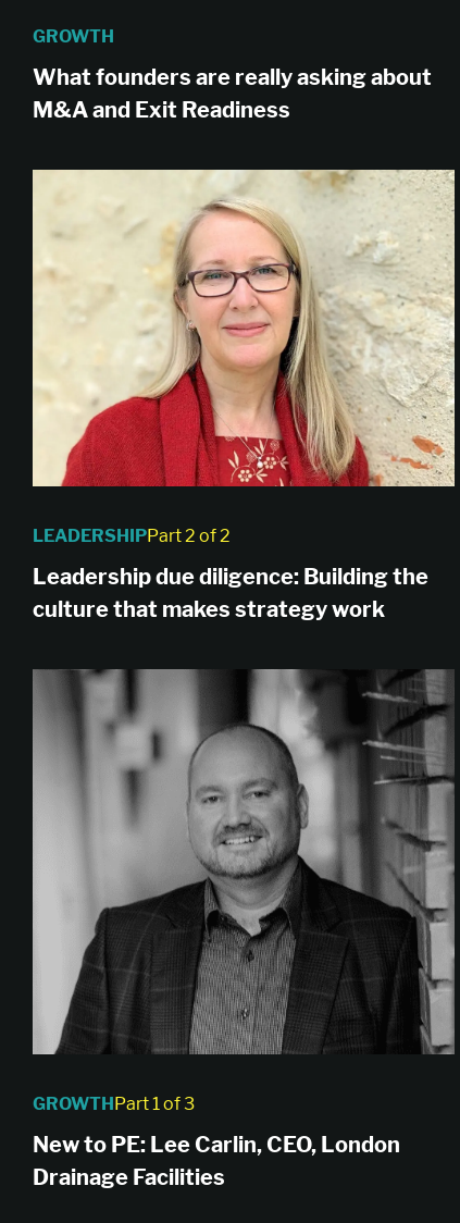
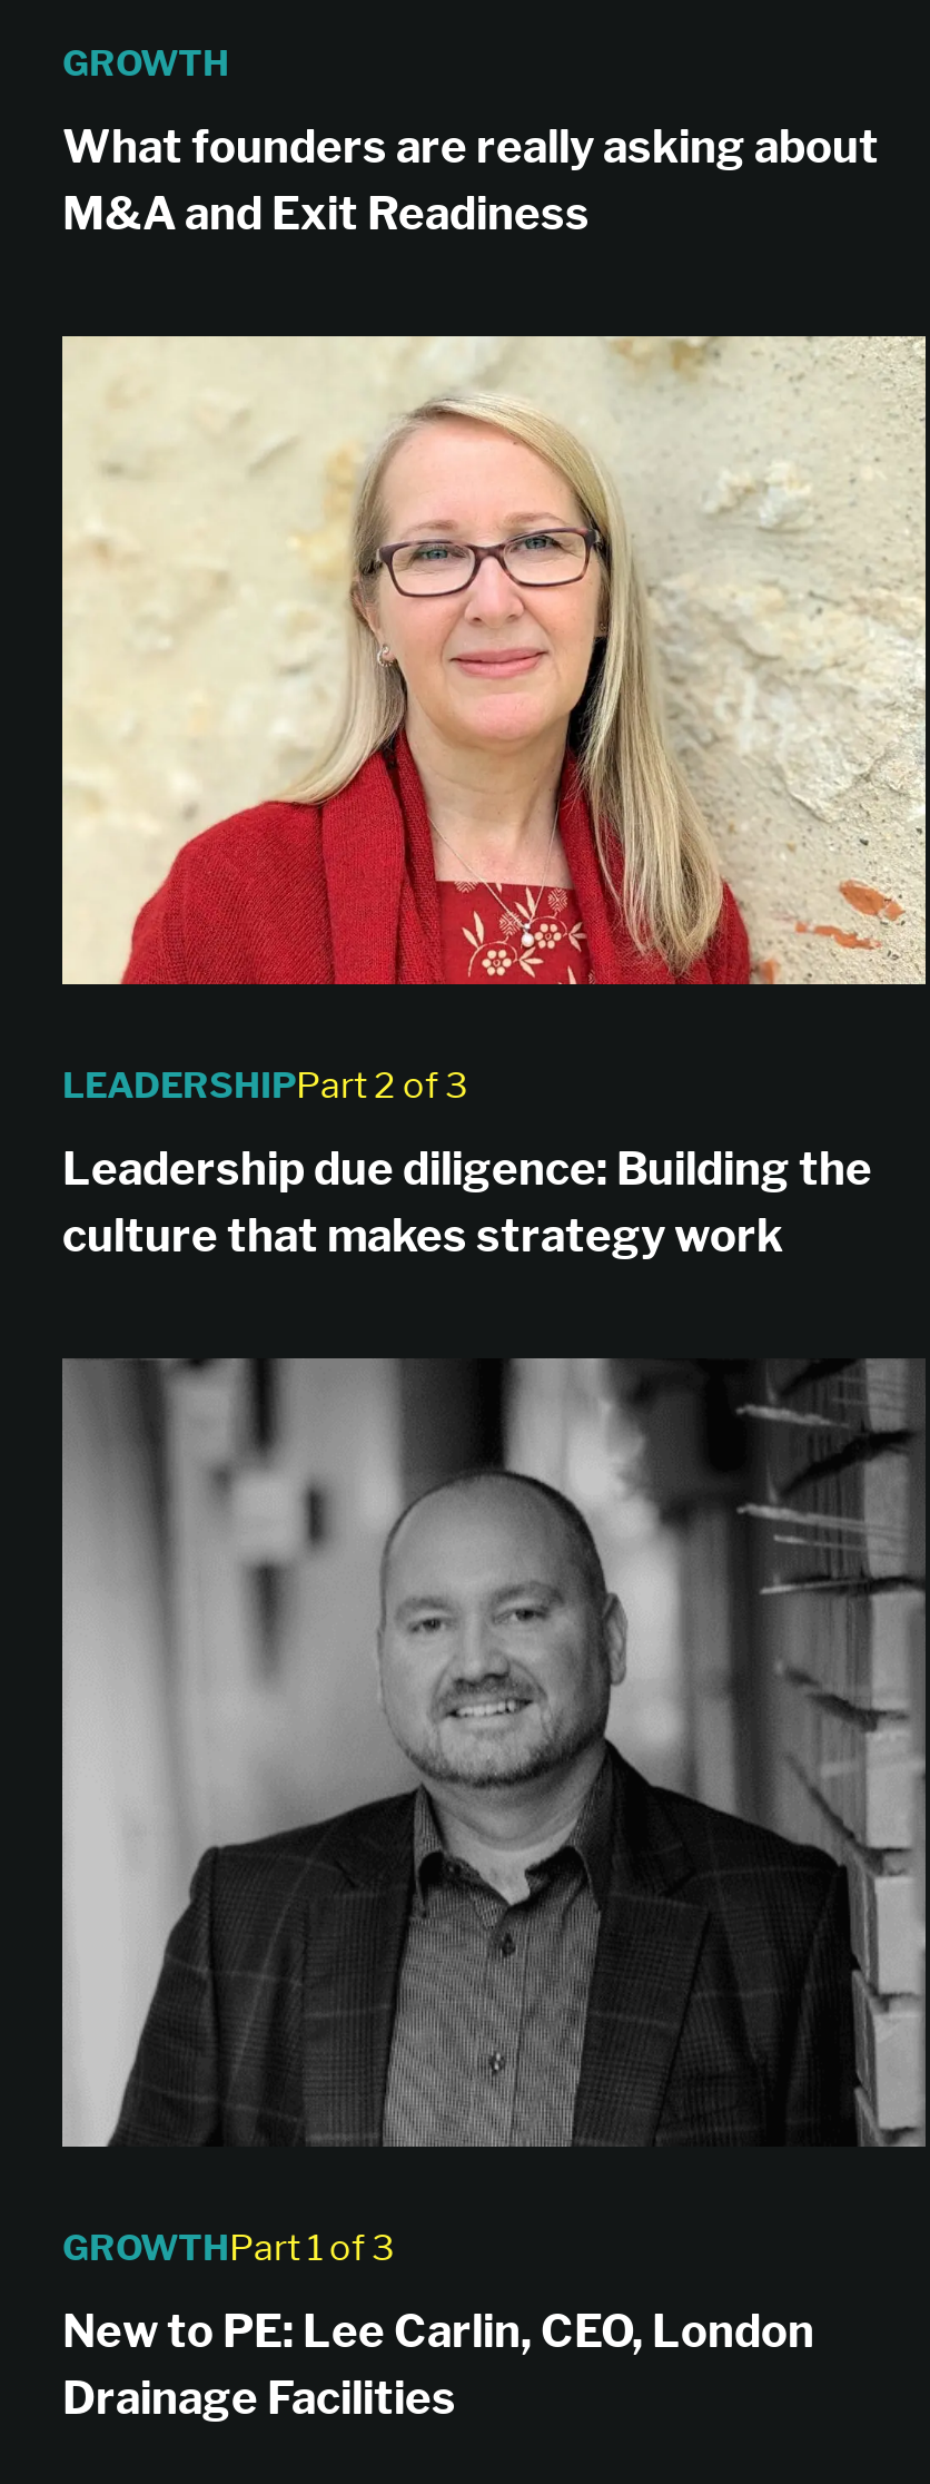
[33,525,231,546] LEADERSHIPPart 2 of 2 -> [62,1064,467,1106] LEADERSHIPPart 2 of 3

